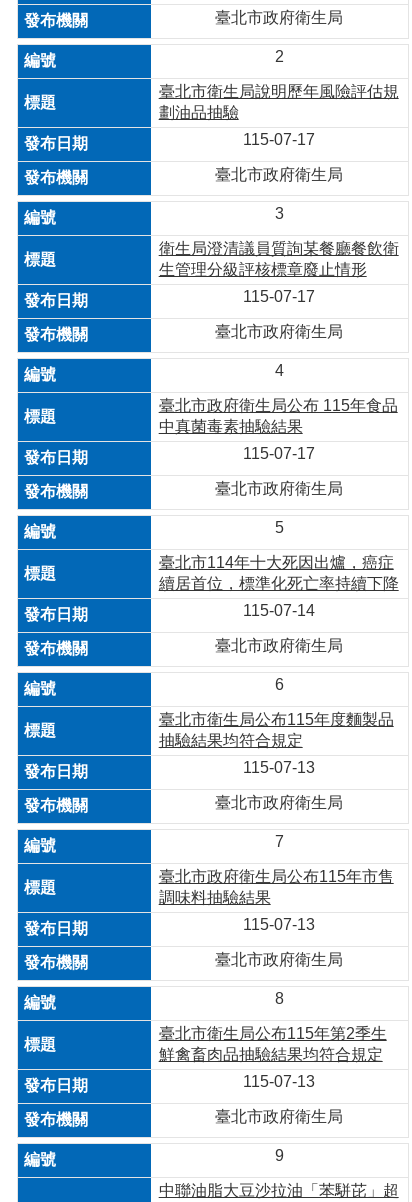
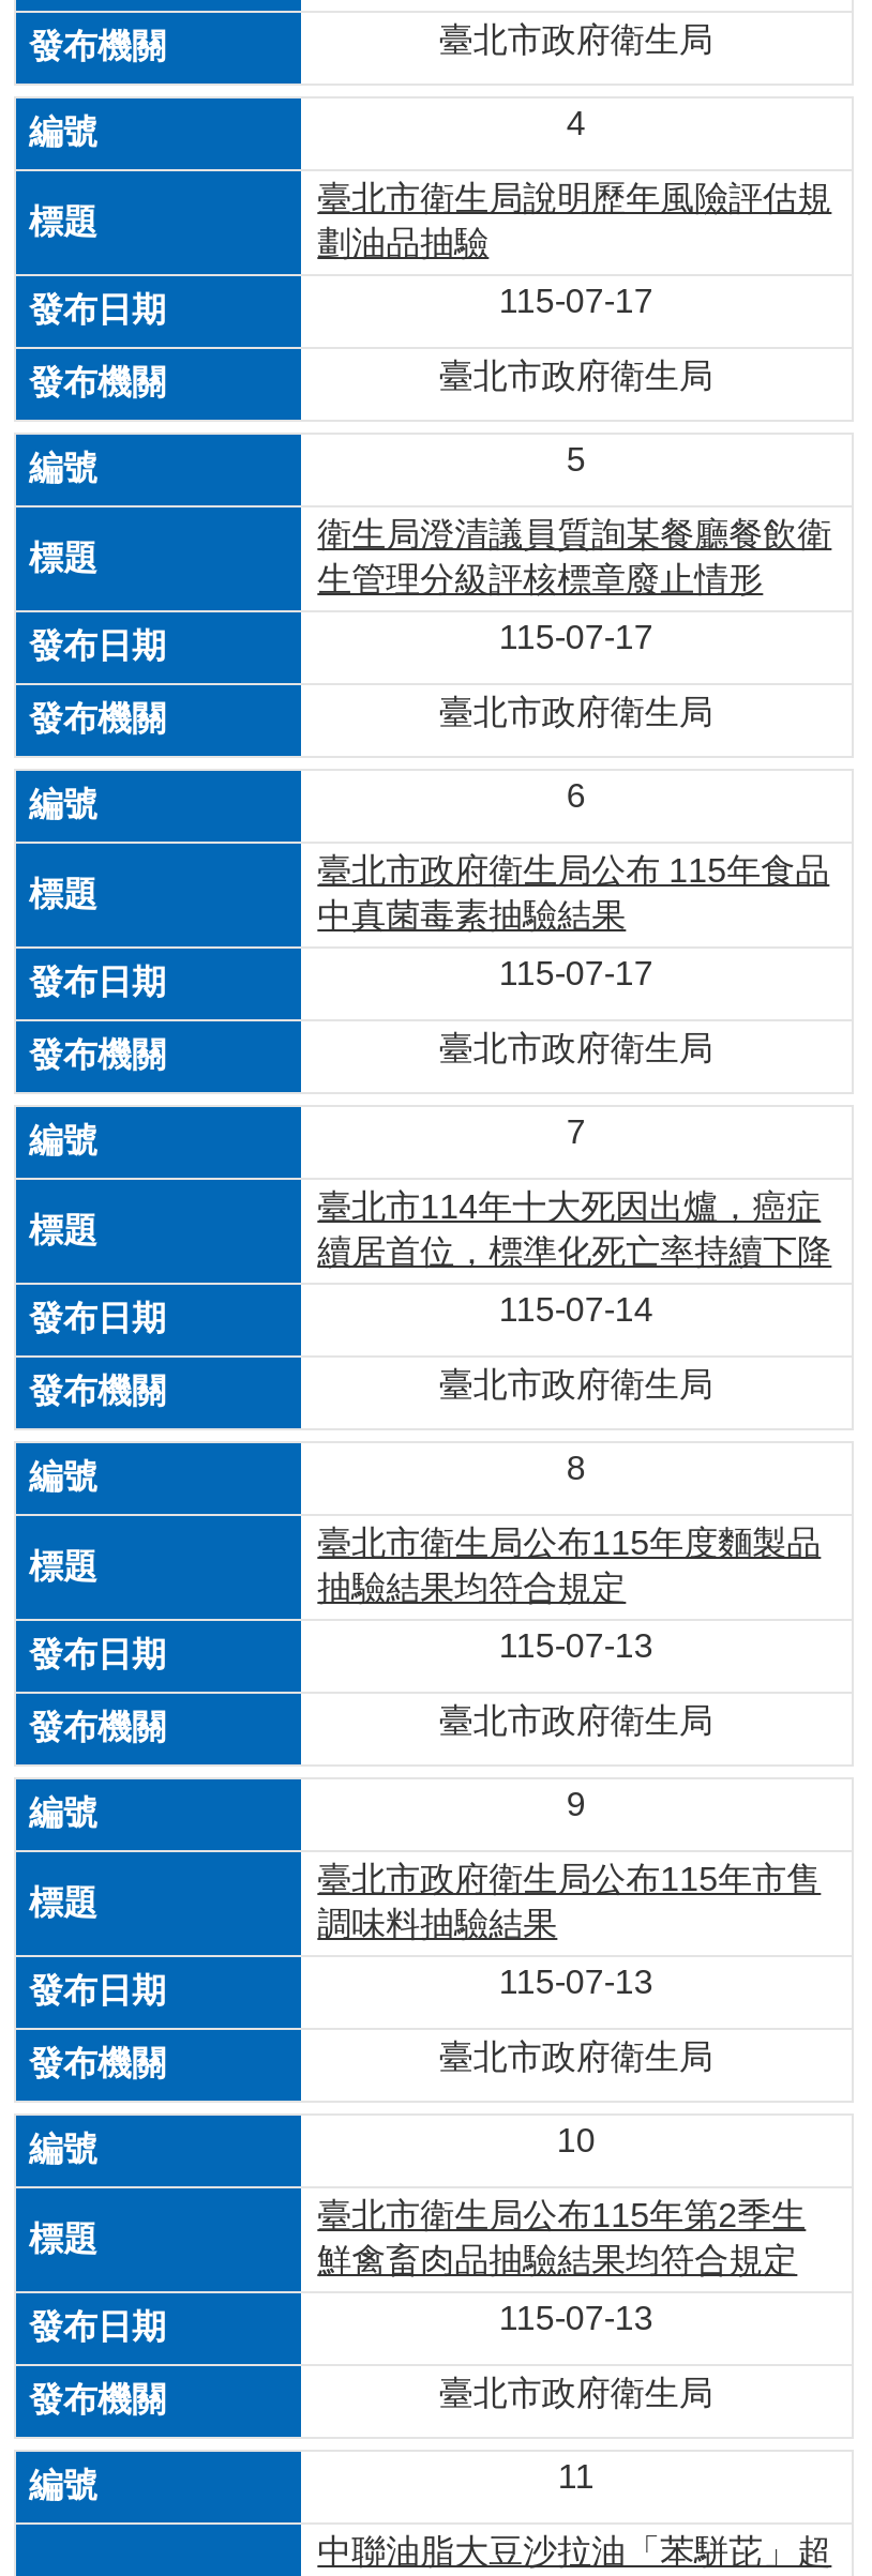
[275,48,284,65] 2 -> [566,105,586,141] 4
[275,205,284,222] 3 -> [566,441,586,478] 5
[275,362,284,379] 4 -> [566,777,586,814] 6
[275,519,284,536] 5 -> [566,1113,586,1150] 7
[275,676,284,693] 6 -> [566,1450,586,1486] 8
[275,833,284,850] 7 -> [566,1786,586,1822] 9
[275,990,284,1007] 8 -> [557,2122,595,2158] 10
[275,1147,284,1164] 9 -> [558,2458,594,2495] 11

